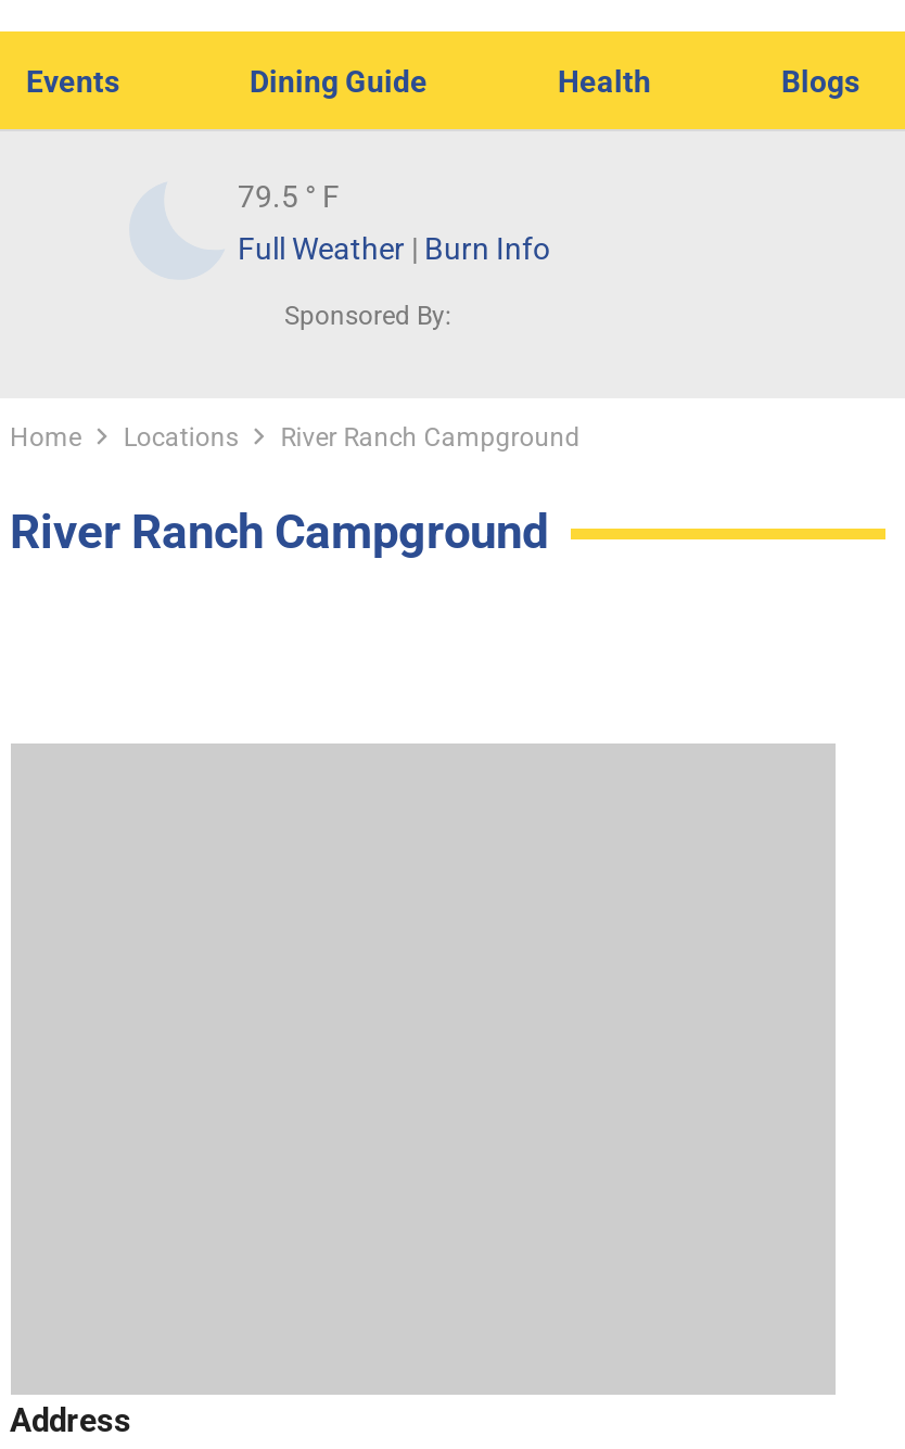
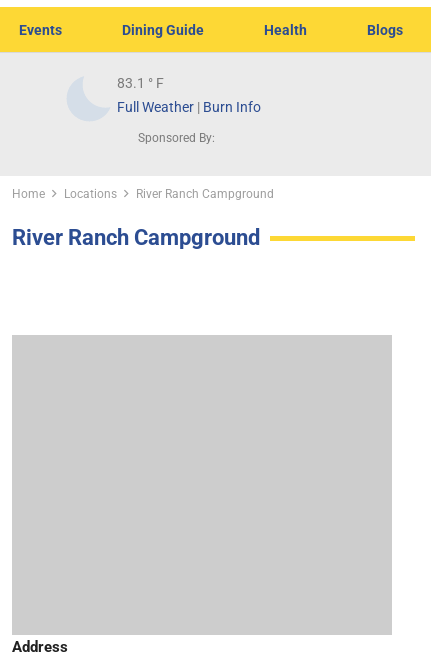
[238,179,340,214] 79.5 ° F -> [116,75,163,91] 83.1 ° F

